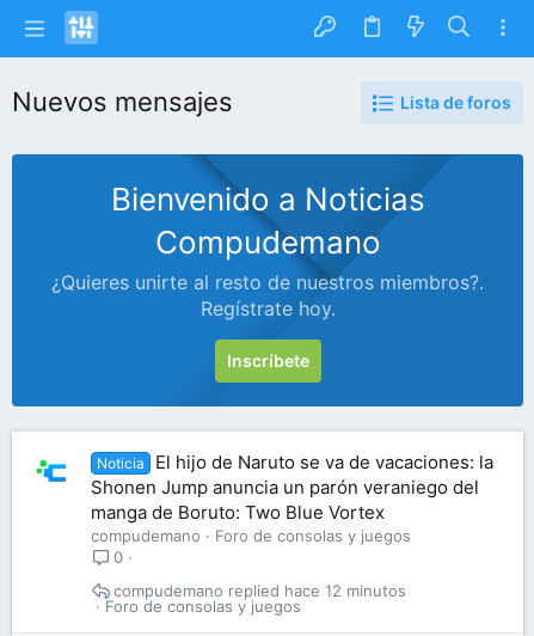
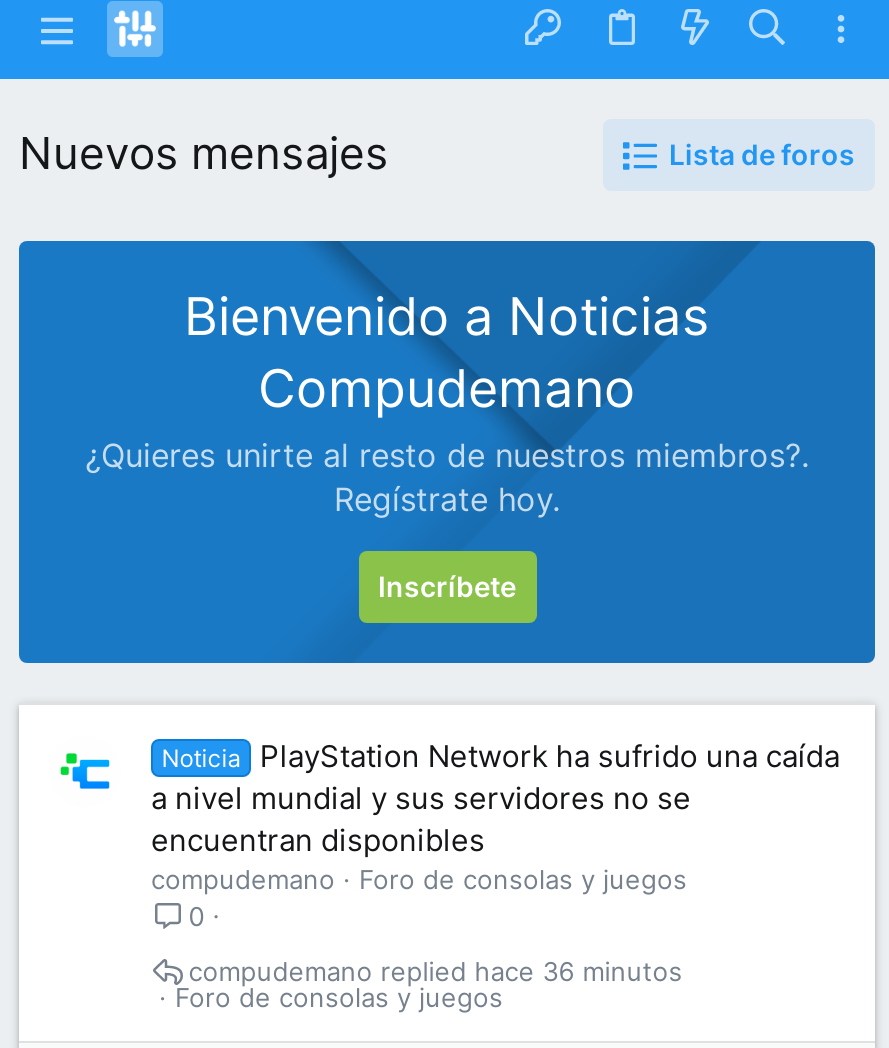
[91,451,494,524] El hijo de Naruto se va de vacaciones: la | Shonen Jump anuncia un parón veraniego del | manga de Boruto: Two Blue Vortex -> [151,737,840,859] PlayStation Network ha sufrido una caída | a nivel mundial y sus servidores no se | encuentran disponibles
[284,581,406,600] hace 12 minutos -> [474,955,682,987] hace 36 minutos

